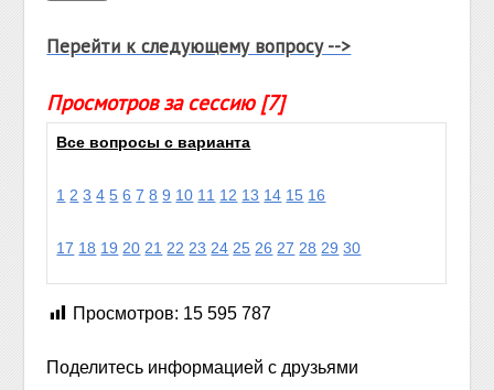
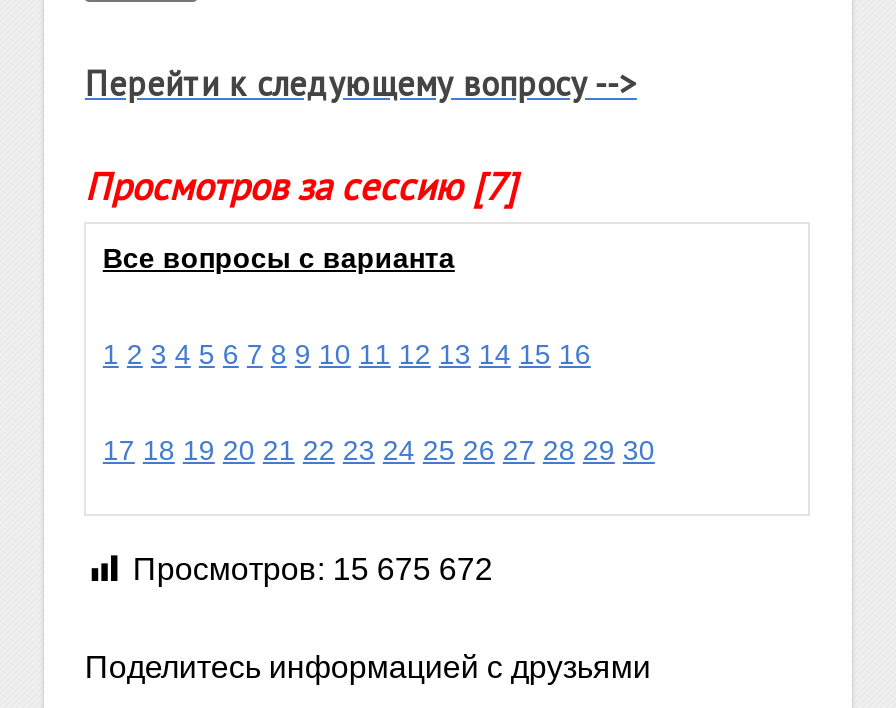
[73,304,272,323] Просмотров: 15 595 787 -> [133,552,493,586] Просмотров: 15 675 672

